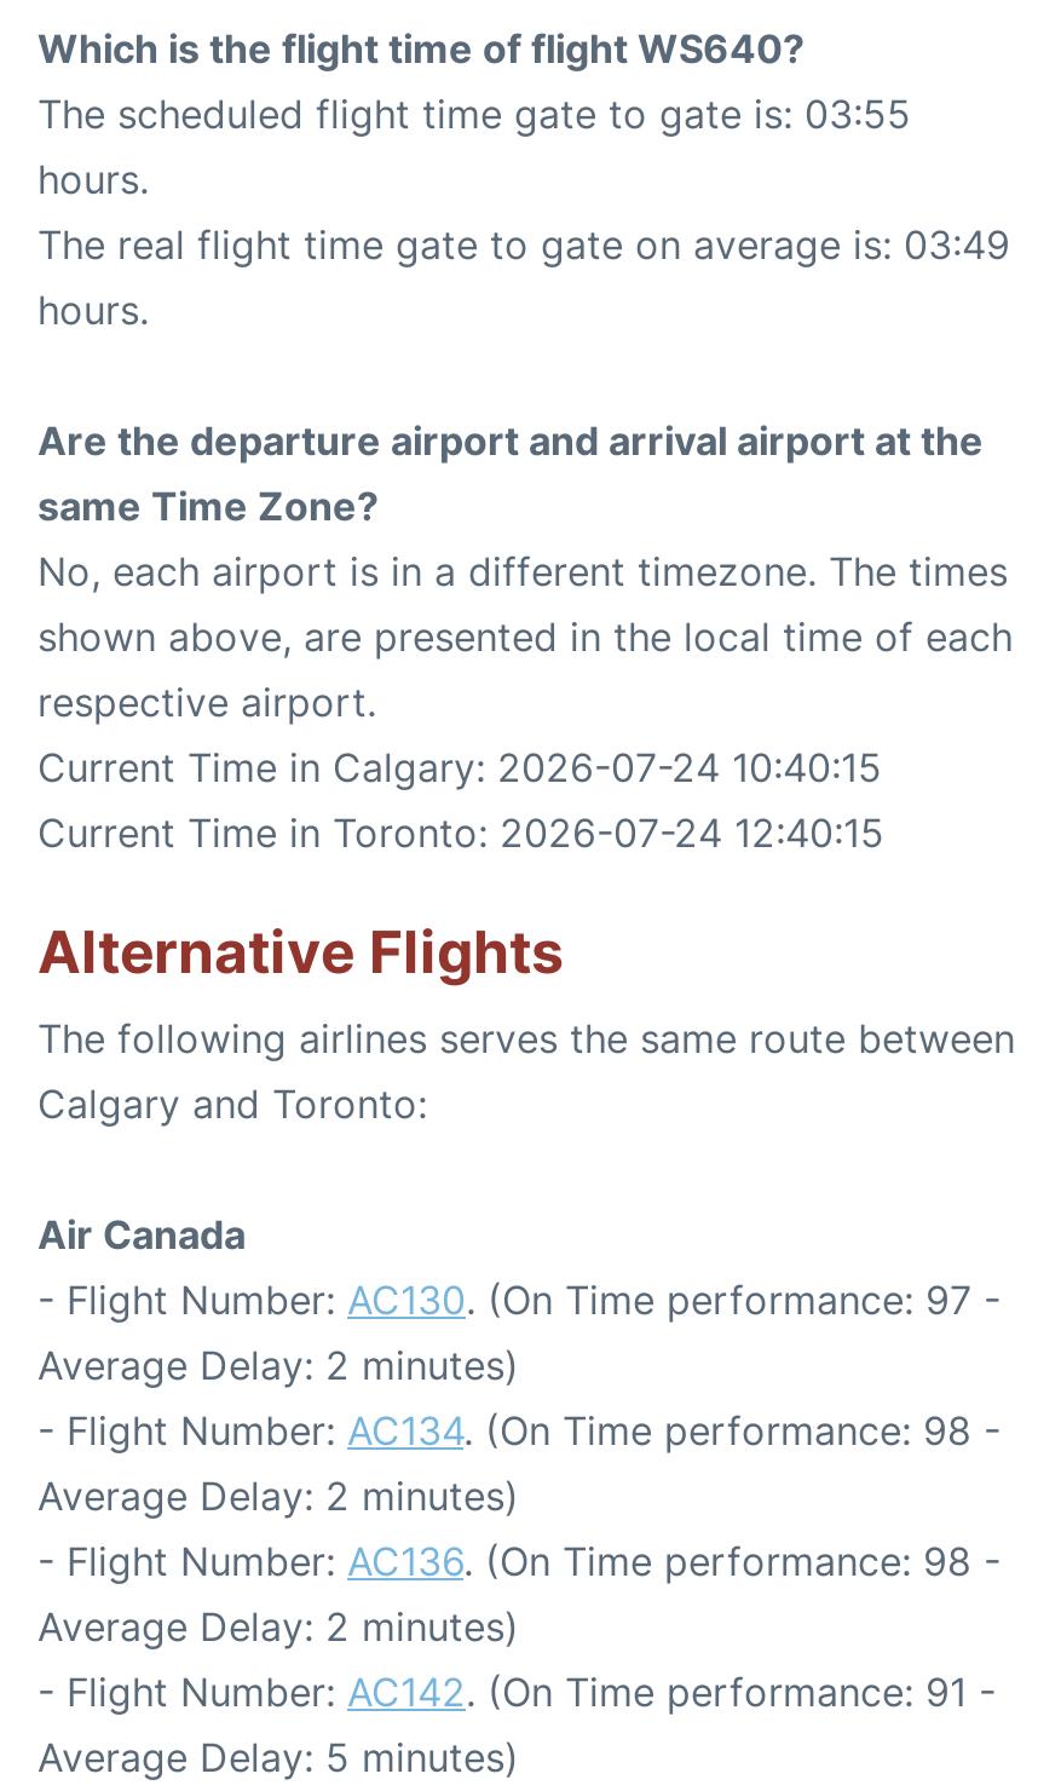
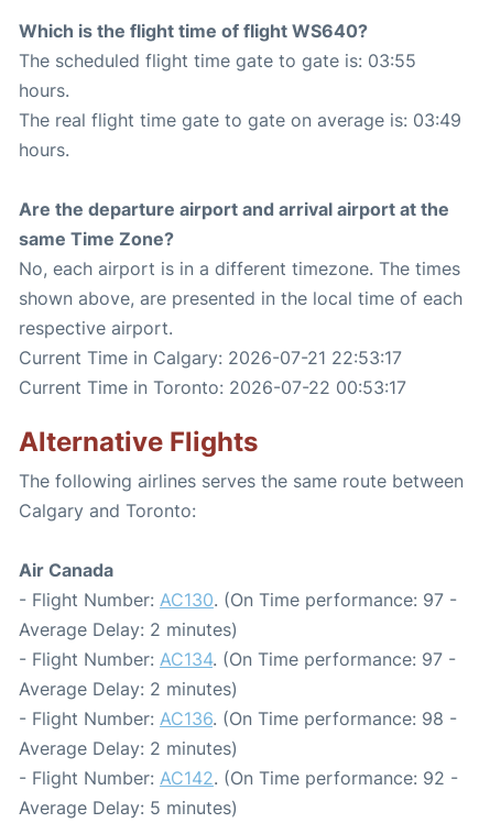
[38,744,882,792] Current Time in Calgary: 2026-07-24 10:40:15 -> [19,347,402,369] Current Time in Calgary: 2026-07-21 22:53:17
[38,809,884,858] Current Time in Toronto: 2026-07-24 12:40:15 -> [19,377,406,399] Current Time in Toronto: 2026-07-22 00:53:17
[38,1407,1000,1456] - Flight Number: AC134. (On Time performance: 98 - -> [19,648,456,671] - Flight Number: AC134. (On Time performance: 97 -
[38,1669,996,1717] - Flight Number: AC142. (On Time performance: 91 - -> [19,767,458,789] - Flight Number: AC142. (On Time performance: 92 -

